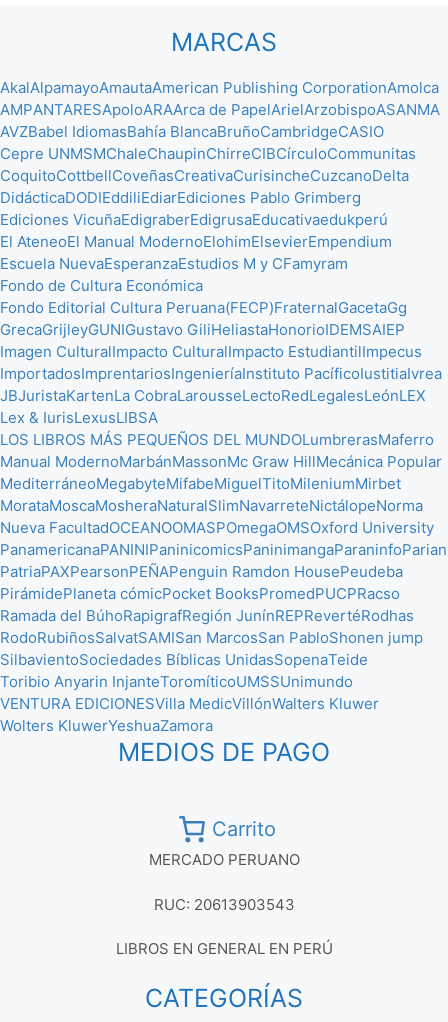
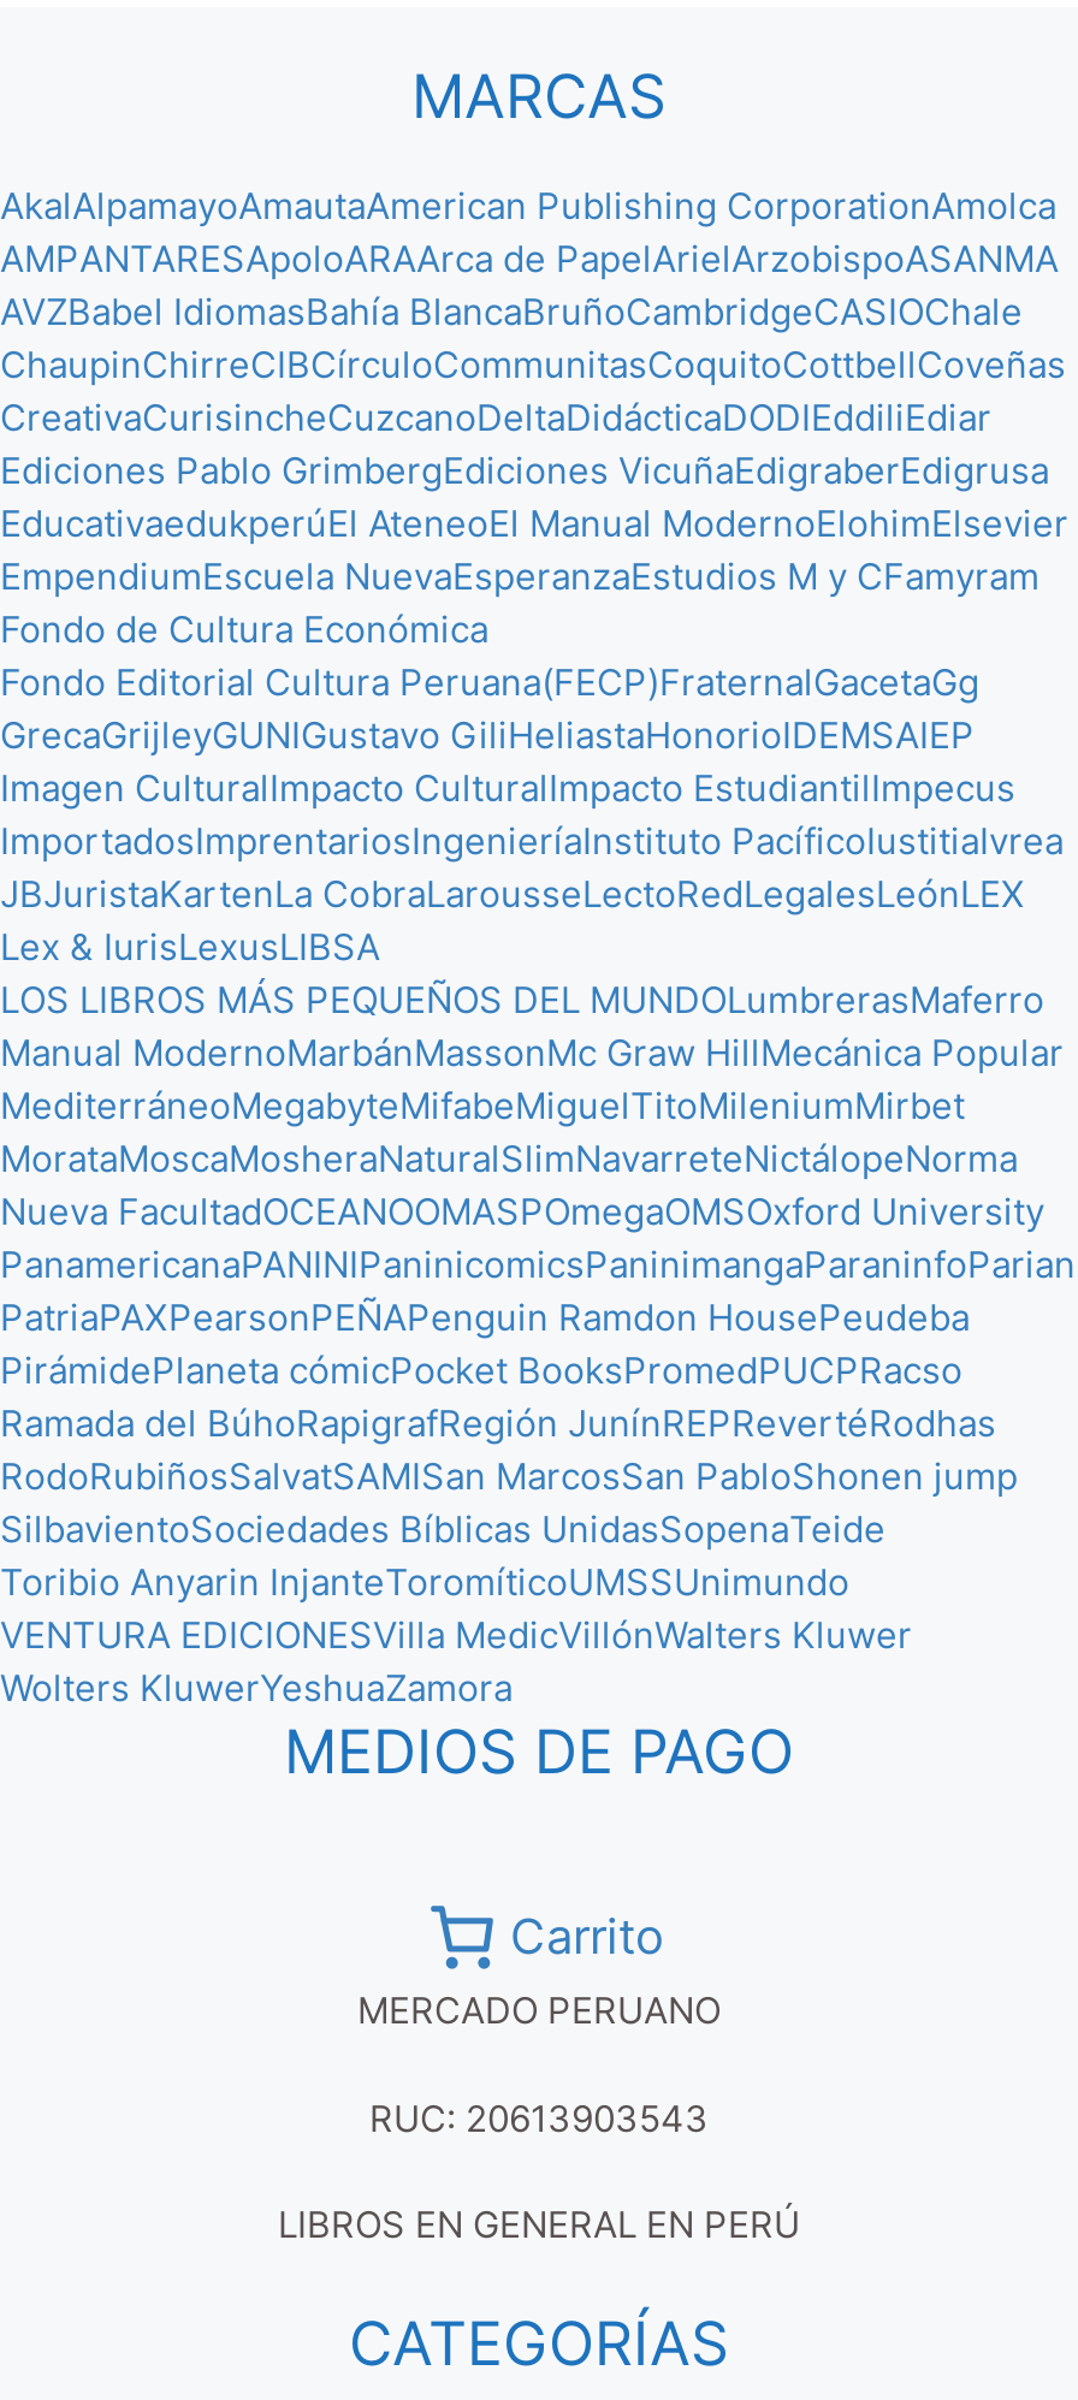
[0,122,416,273] AVZBabel IdiomasBahía BlancaBruñoCambridgeCASIO | Cepre UNMSMChaleChaupinChirreCIBCírculoCommunitas | CoquitoCottbellCoveñasCreativaCurisincheCuzcanoDelta | DidácticaDODIEddiliEdiarEdiciones Pablo Grimberg | Ediciones VicuñaEdigraberEdigrusaEducativaedukperú | El AteneoEl Manual ModernoElohimElsevierEmpendium | Escuela NuevaEsperanzaEstudios M y CFamyram -> [0,290,1068,600] AVZBabel IdiomasBahía BlancaBruñoCambridgeCASIOChale | ChaupinChirreCIBCírculoCommunitasCoquitoCottbellCoveñas | CreativaCurisincheCuzcanoDeltaDidácticaDODIEddiliEdiar | Ediciones Pablo GrimbergEdiciones VicuñaEdigraberEdigrusa | EducativaedukperúEl AteneoEl Manual ModernoElohimElsevier | EmpendiumEscuela NuevaEsperanzaEstudios M y CFamyram

